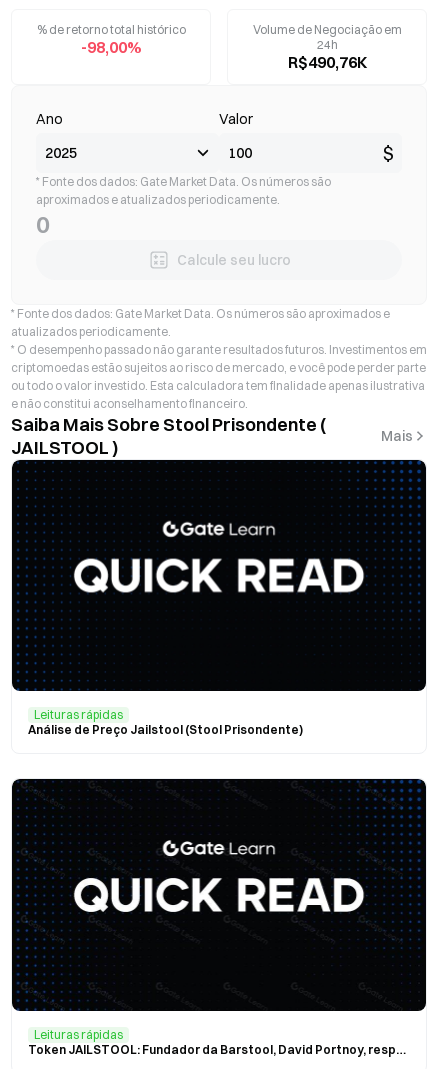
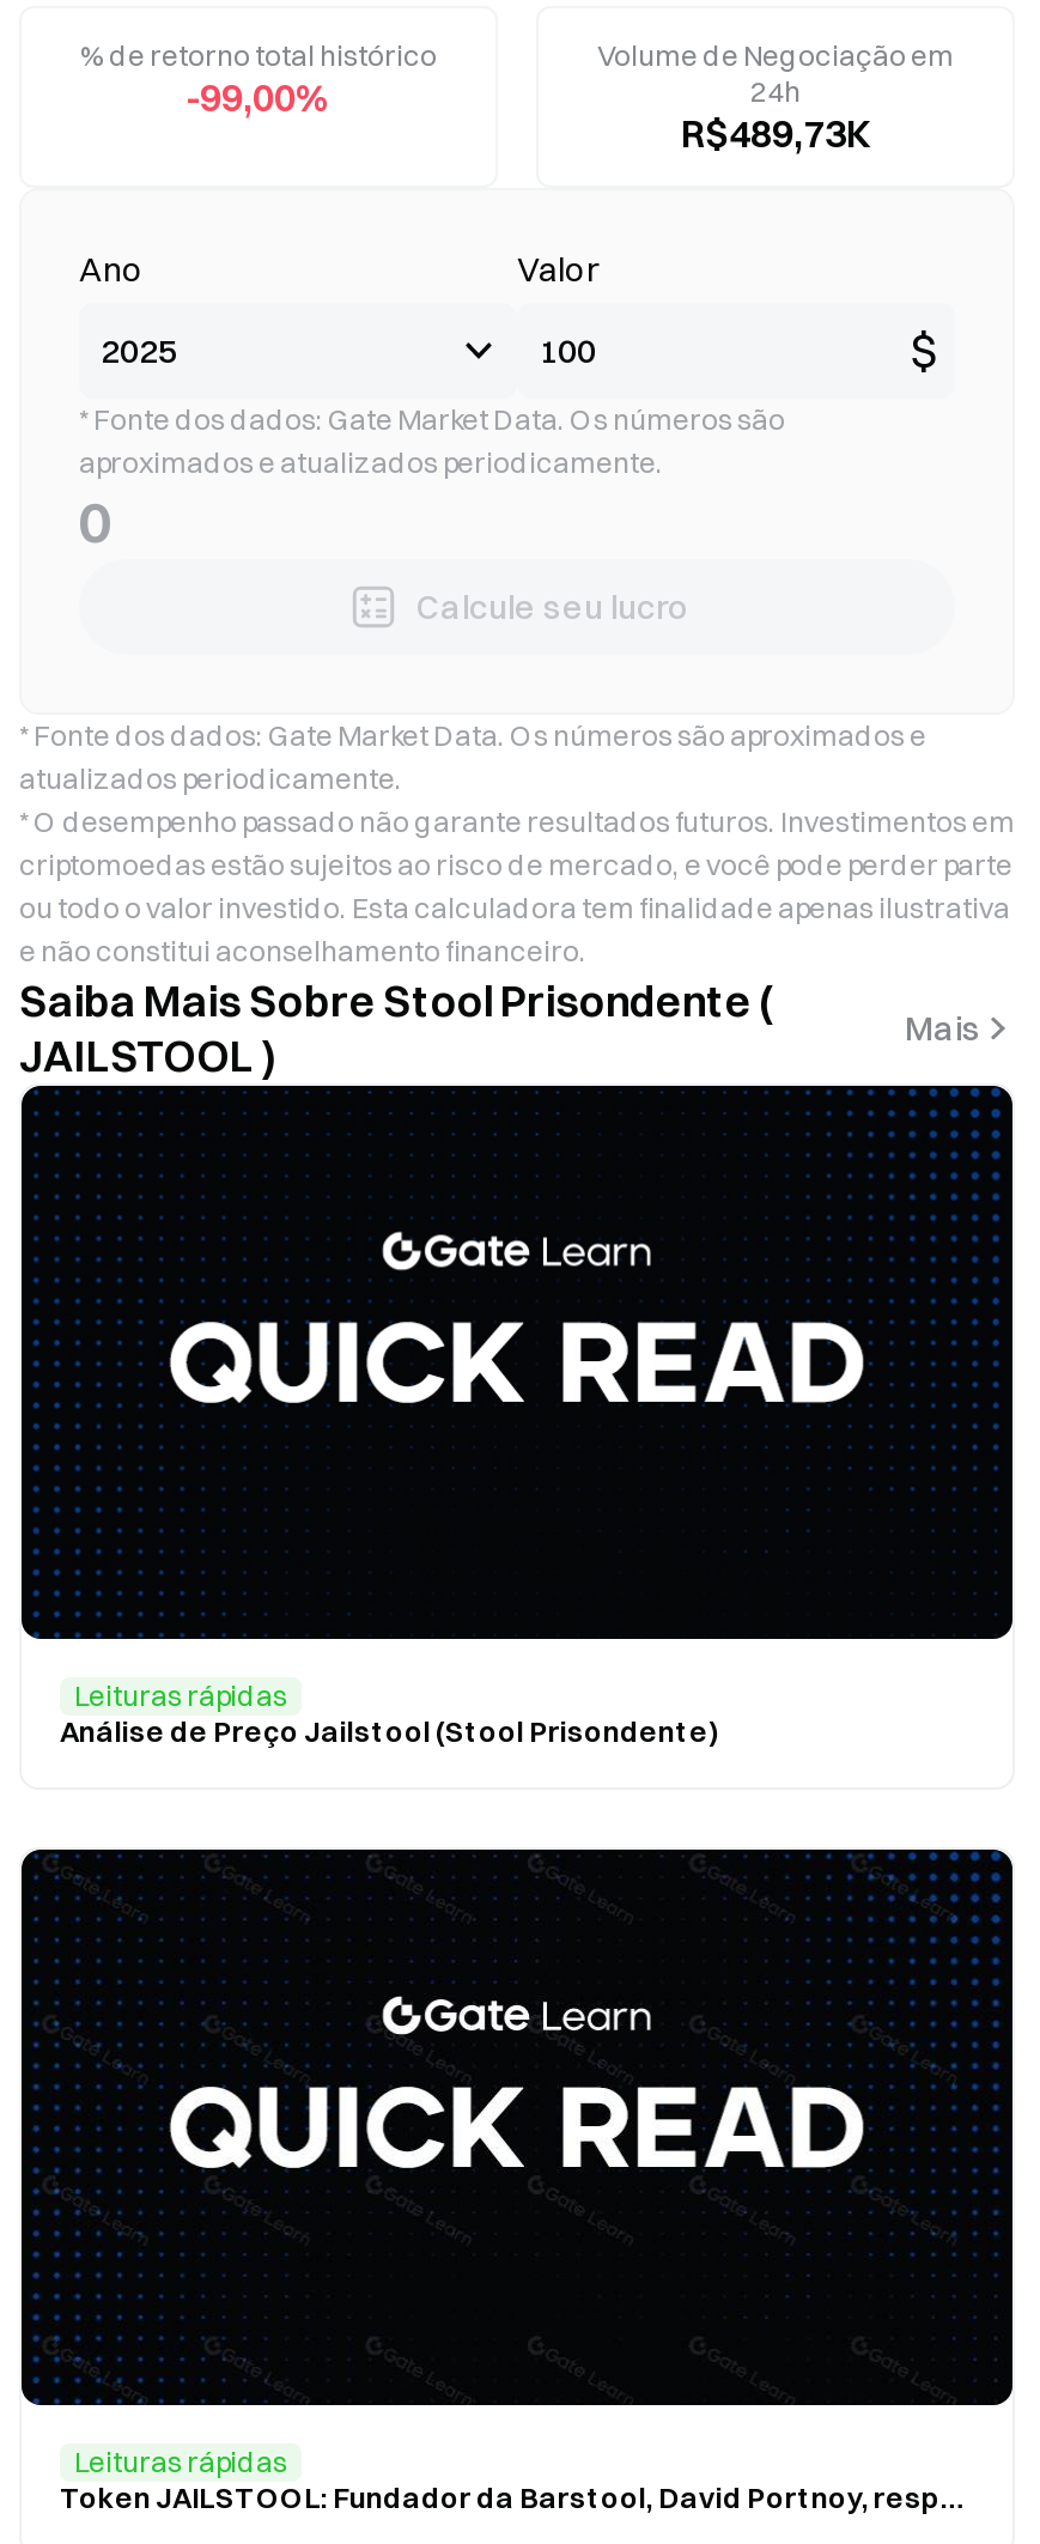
[80,37,141,57] -98,00% -> [186,73,332,121] -99,00%
[287,52,366,72] R$490,76K -> [681,109,870,157] R$489,73K

